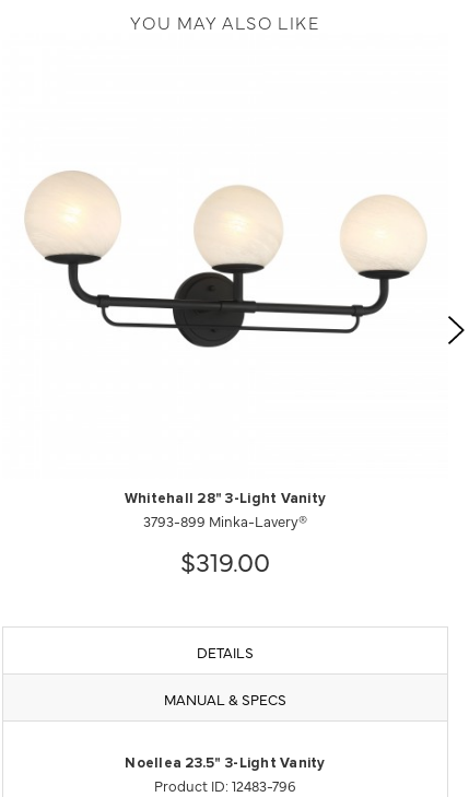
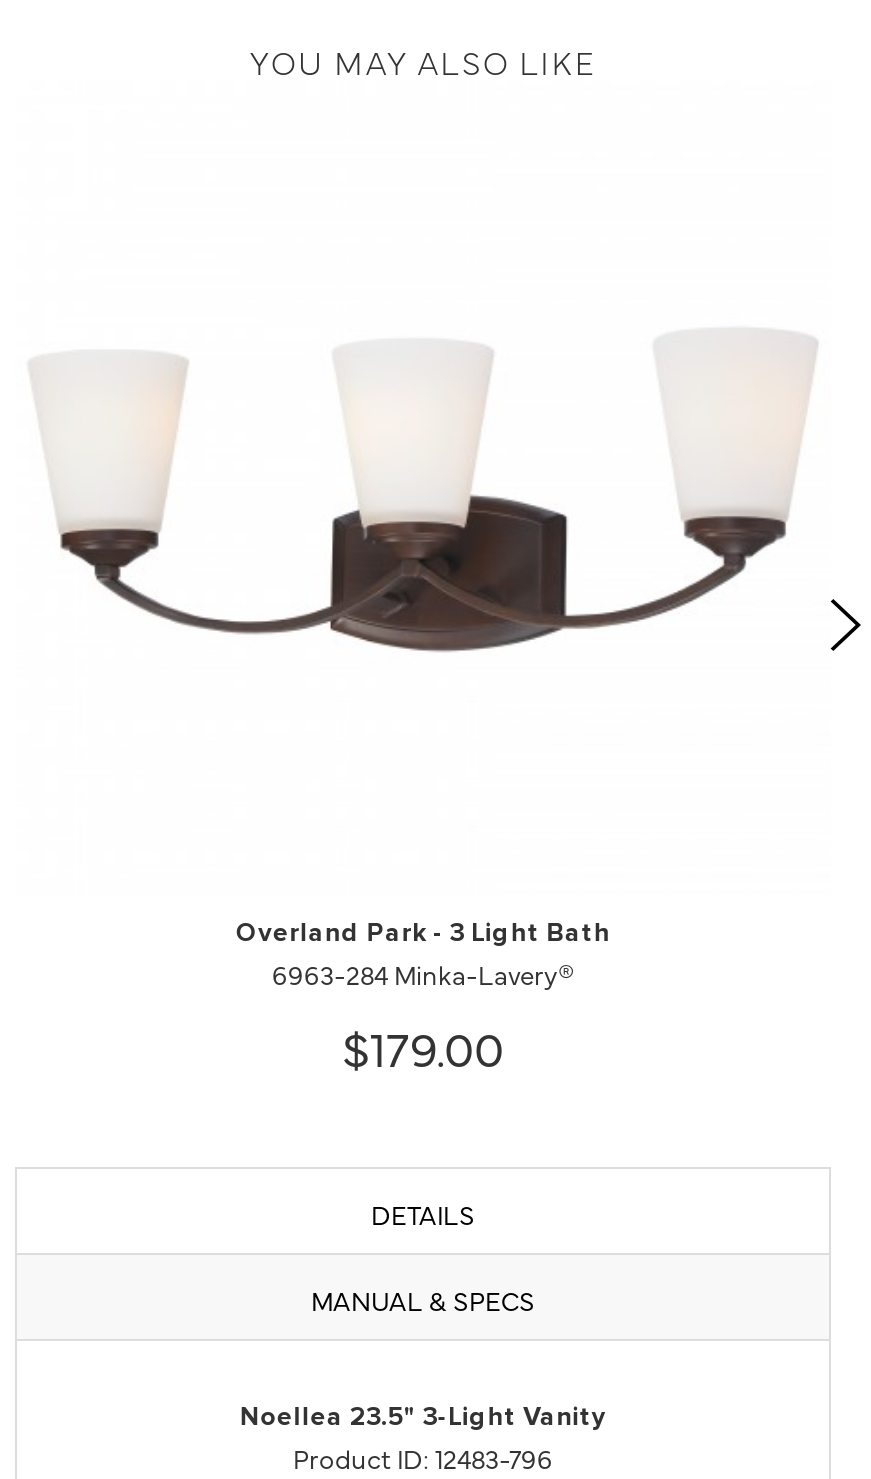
[12,171,439,349] [image] -> [31,331,817,657] [image]
[125,492,326,579] Whitehall 28" 3-Light Vanity | 3793-899 Minka-Lavery® | $319.00 -> [236,922,610,1080] Overland Park - 3 Light Bath | 6963-284 Minka-Lavery® | $179.00

